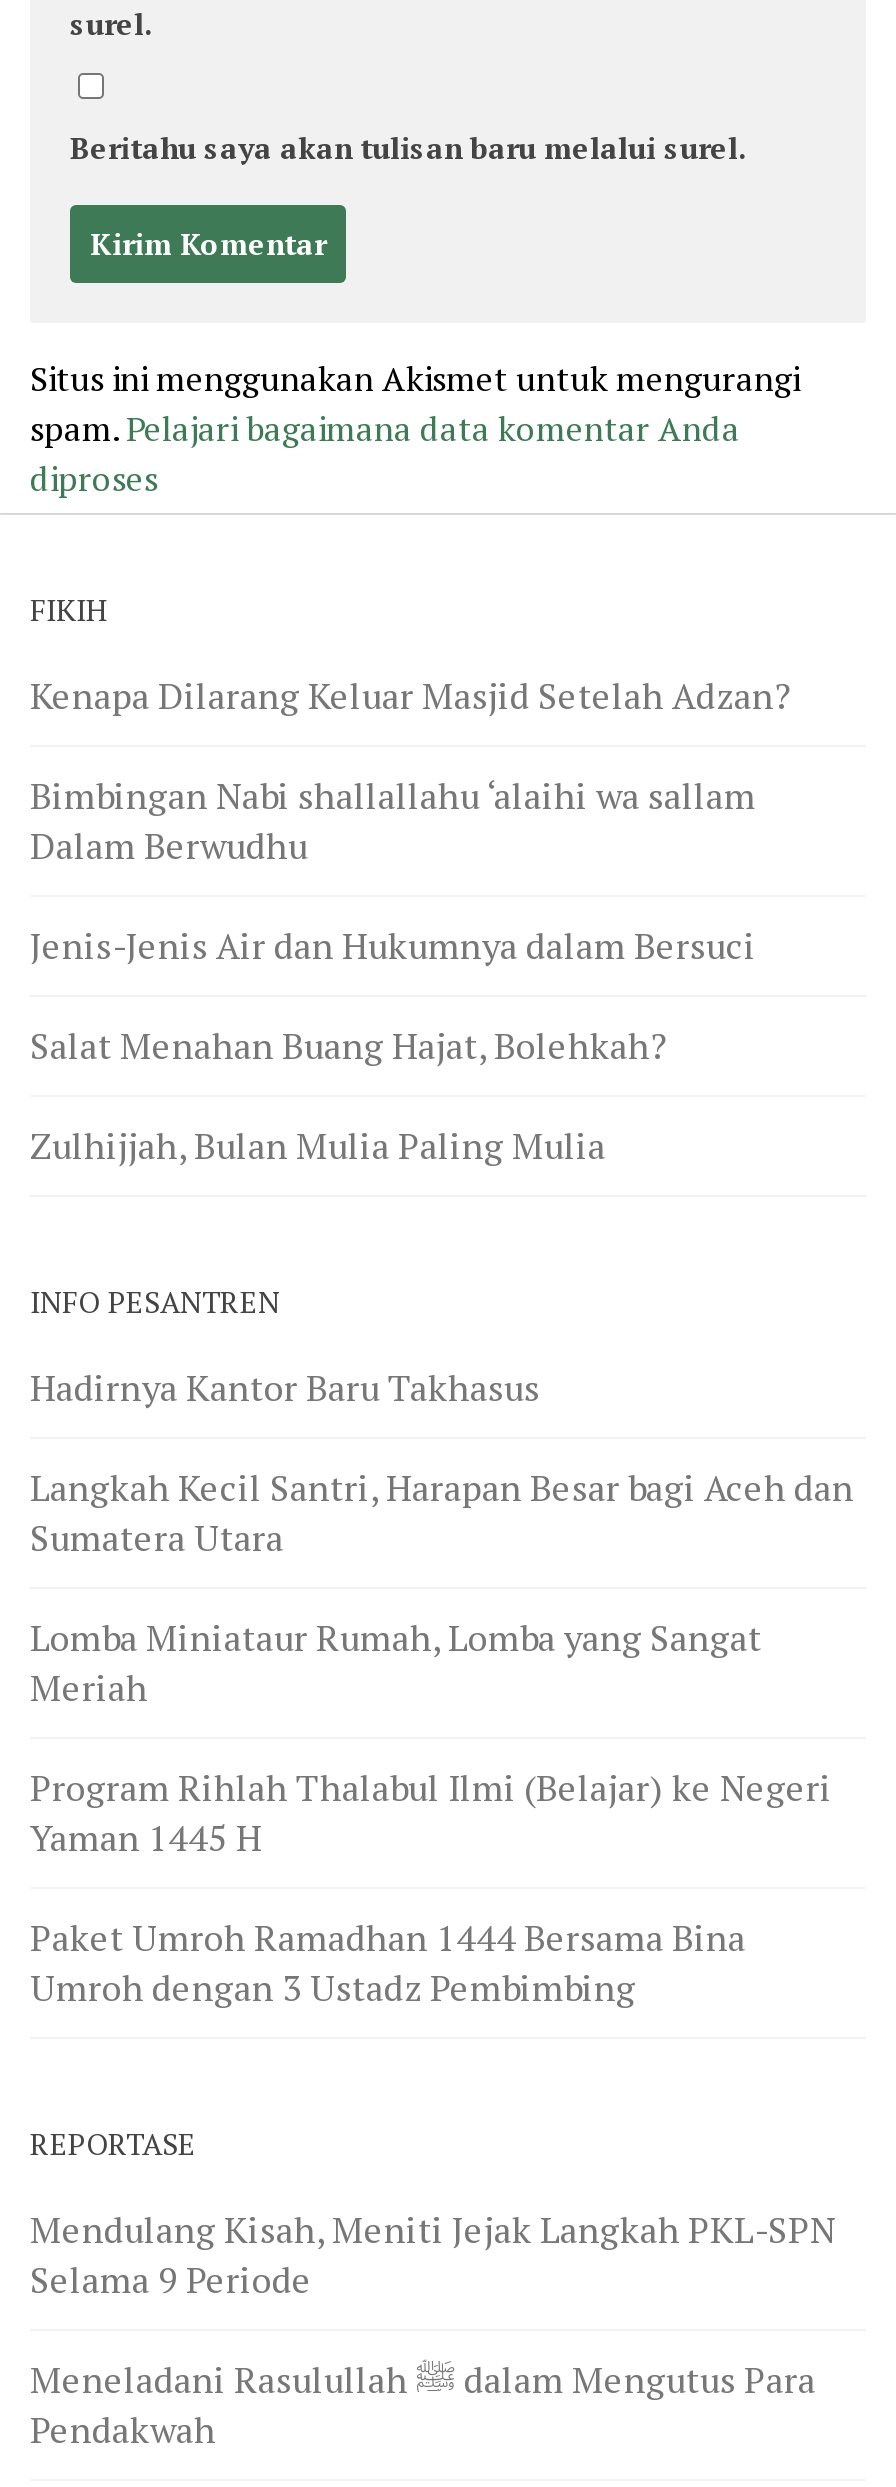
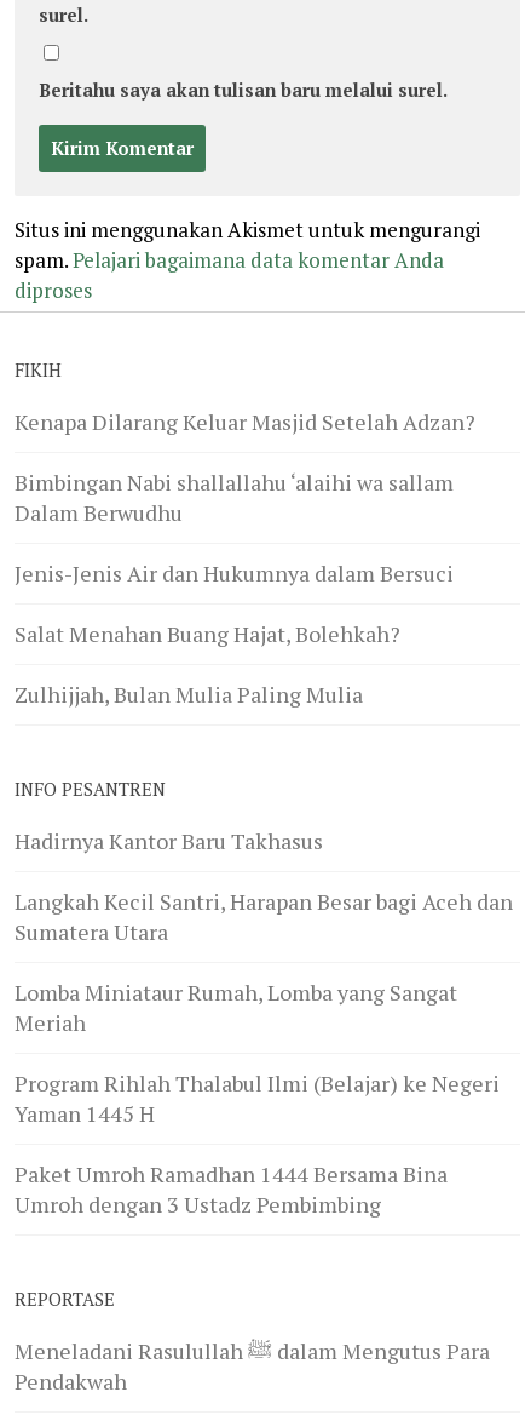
[30,2206,836,2304] Mendulang Kisah, Meniti Jejak Langkah PKL-SPN | Selama 9 Periode -> none

